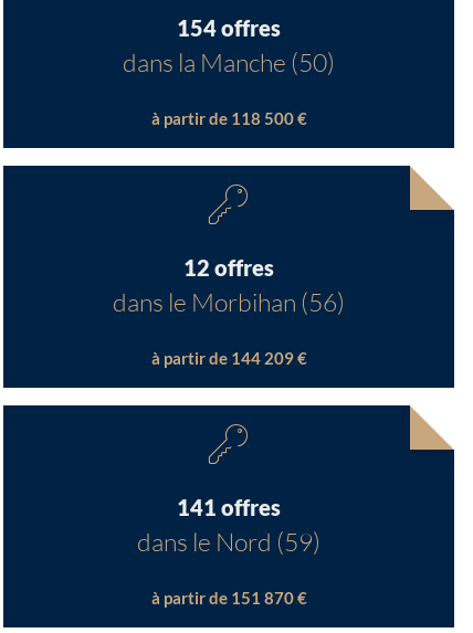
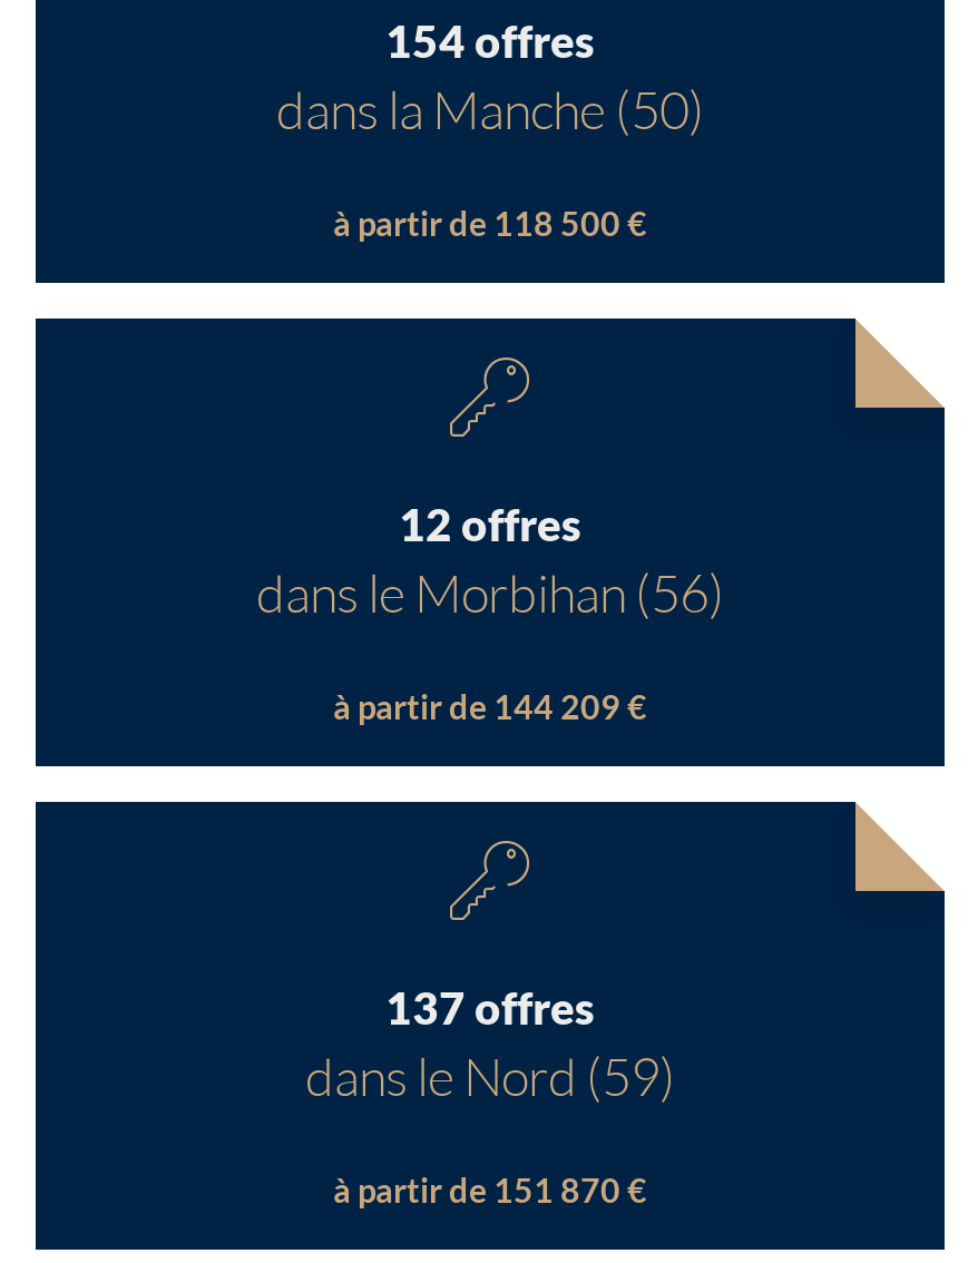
[177,493,281,520] 141 offres -> [385,979,595,1032] 137 offres

